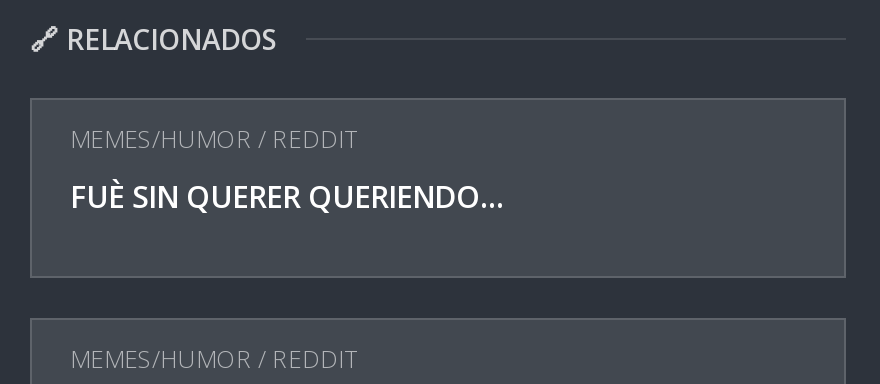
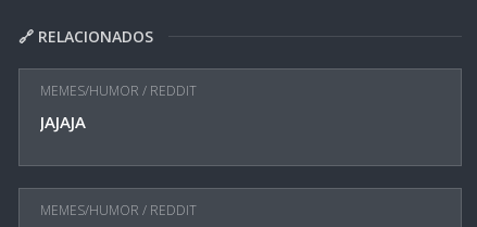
[70,175,504,215] FUÈ SIN QUERER QUERIENDO… -> [40,110,86,132] JAJAJA

